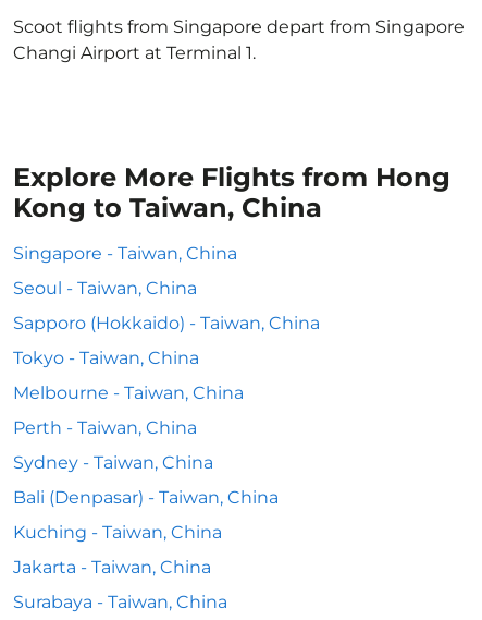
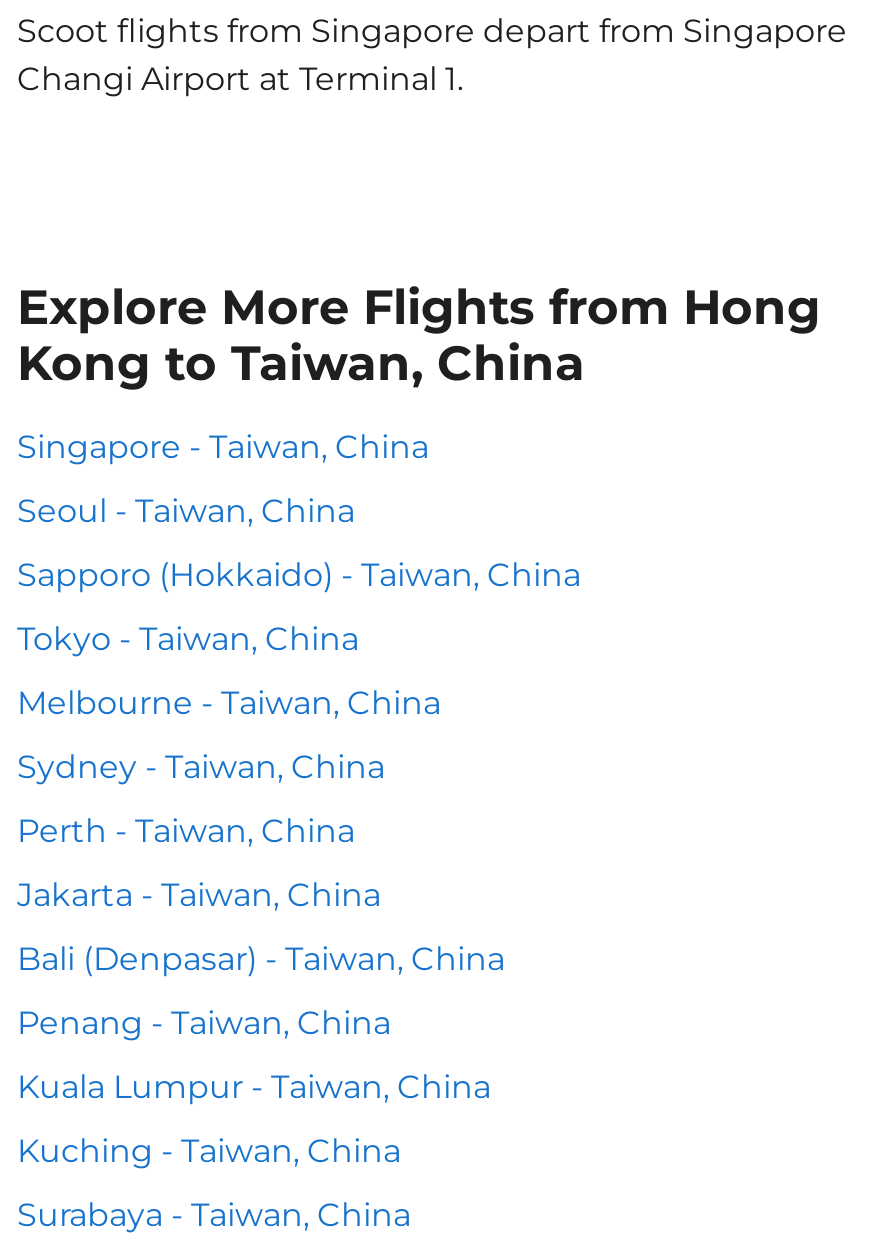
moved [13,452,213,473] -> [17,748,385,786]: Sydney - Taiwan, China
none -> [17,1004,491,1106] Penang - Taiwan, China | Kuala Lumpur - Taiwan, China
moved [13,522,222,543] -> [17,1132,401,1170]: Kuching - Taiwan, China
moved [13,557,211,578] -> [17,876,381,914]: Jakarta - Taiwan, China

